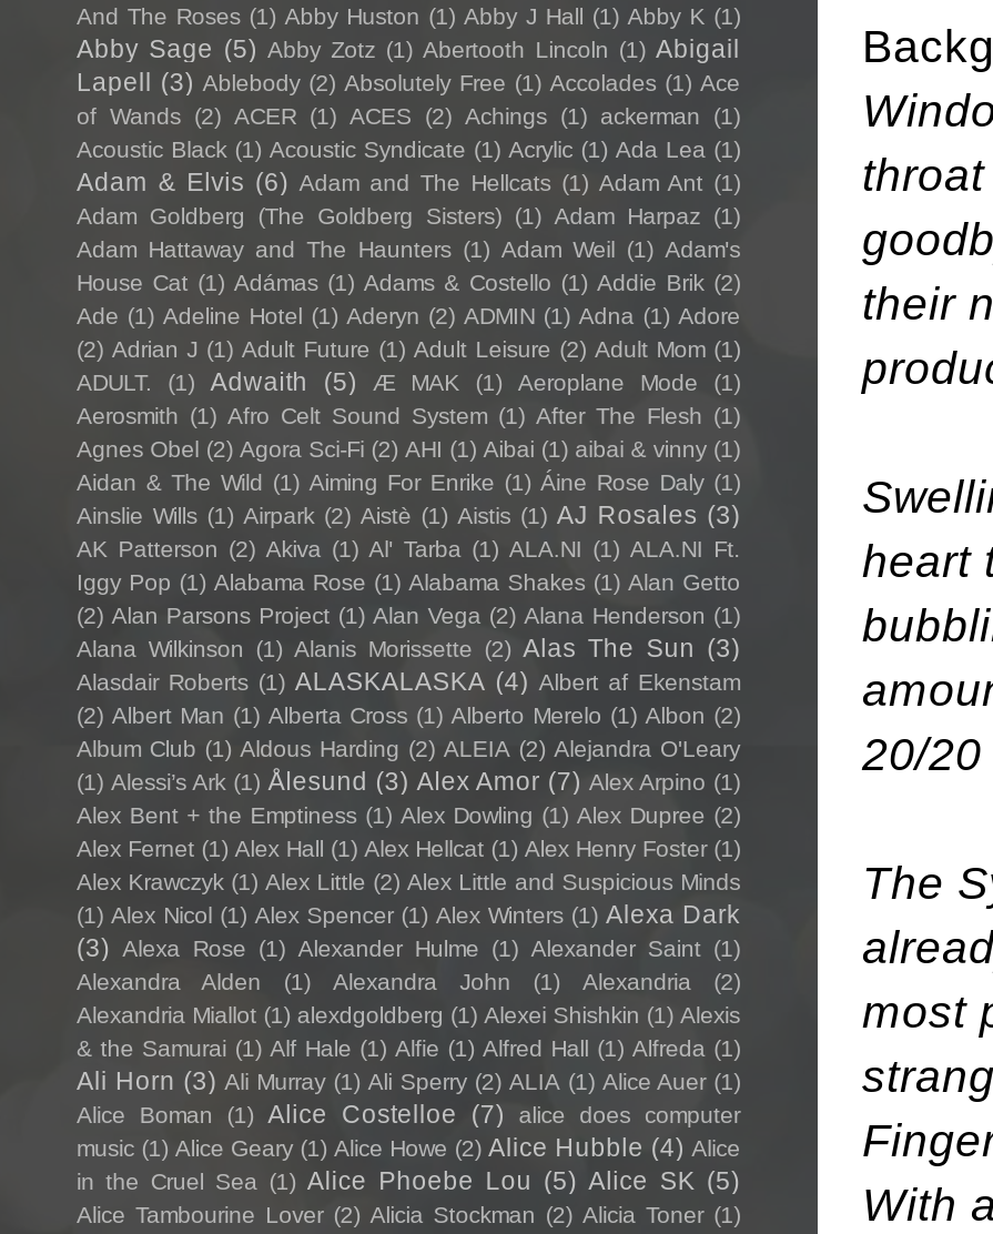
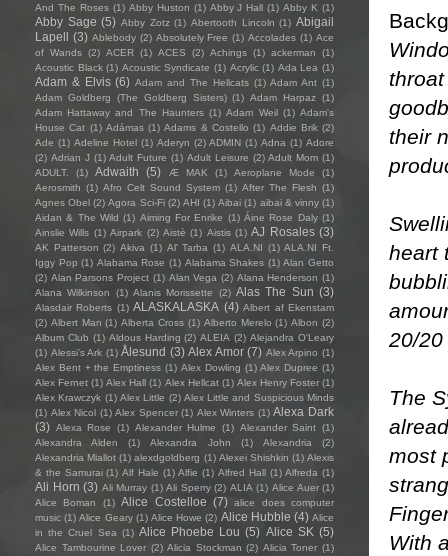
[77,803,740,828] Alex Bent + the Emptiness (1) Alex Dowling (1) Alex Dupree (2) -> [35,362,334,373] Alex Bent + the Emptiness (1) Alex Dowling (1) Alex Dupree (1)

